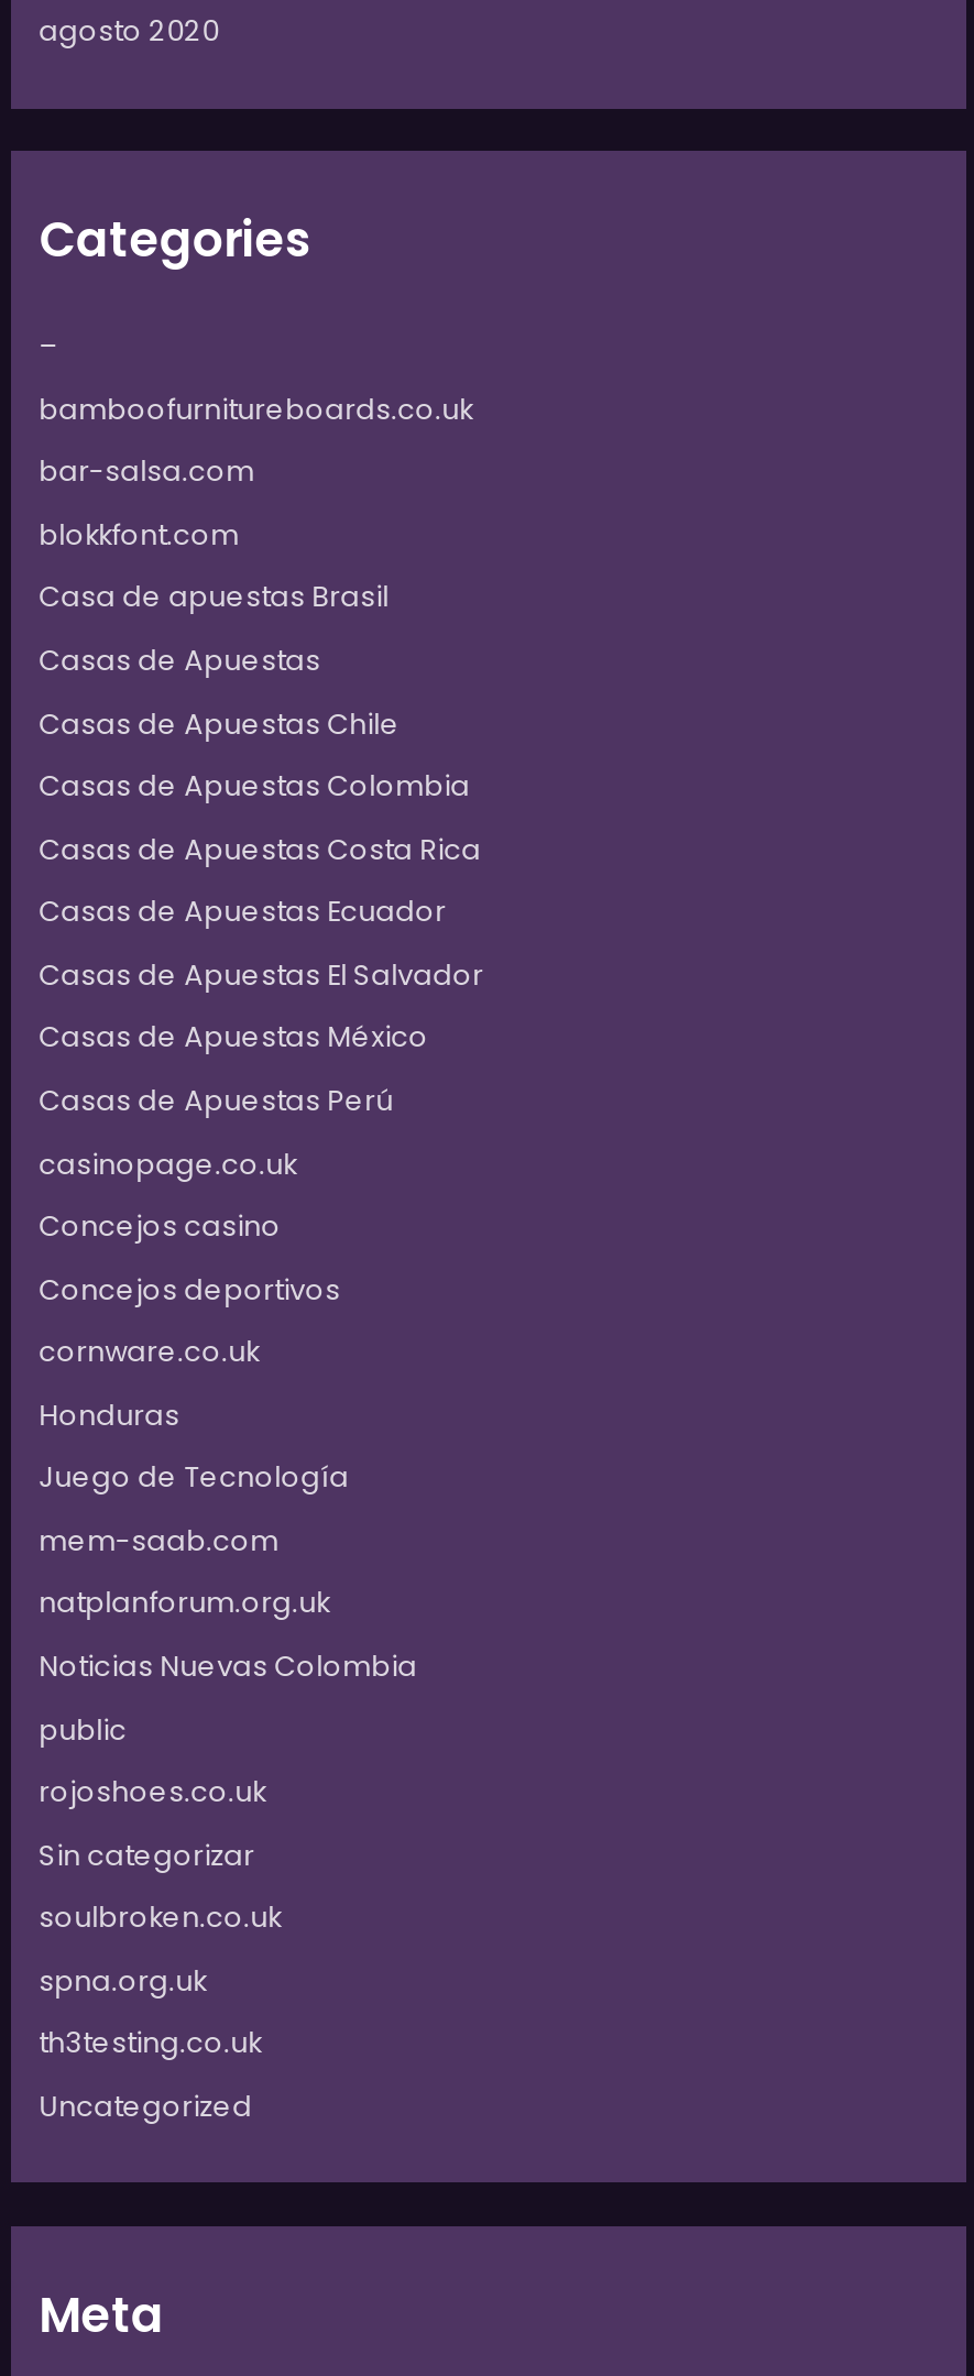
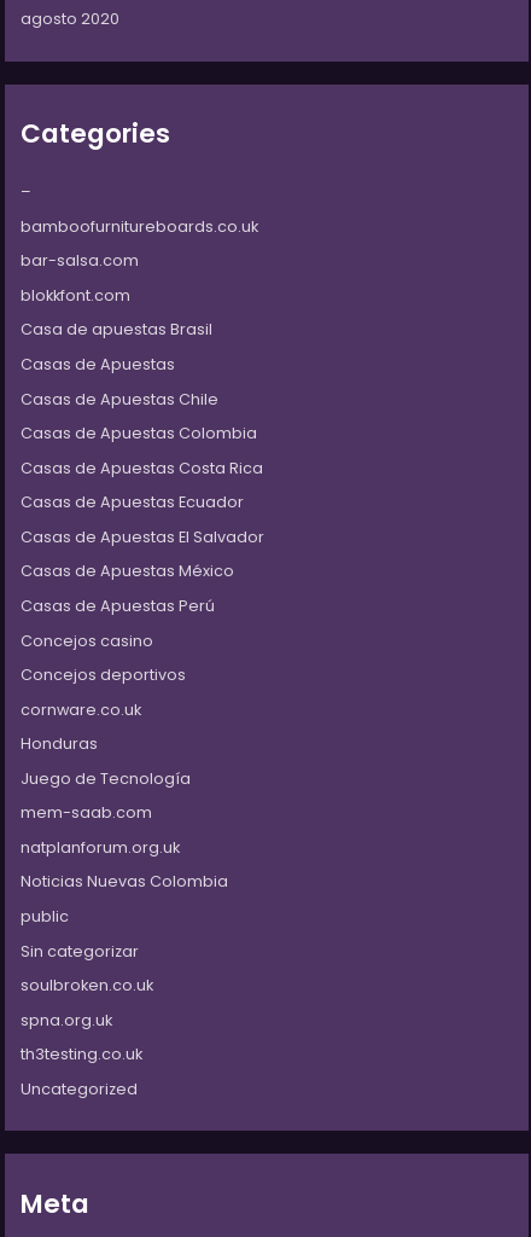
[39,1145,296,1182] casinopage.co.uk -> none
[39,1773,266,1811] rojoshoes.co.uk -> none

